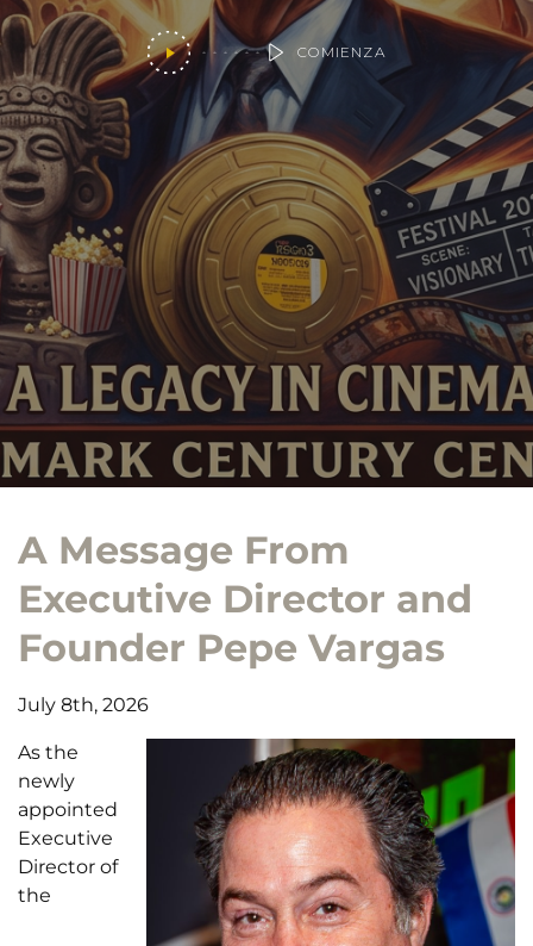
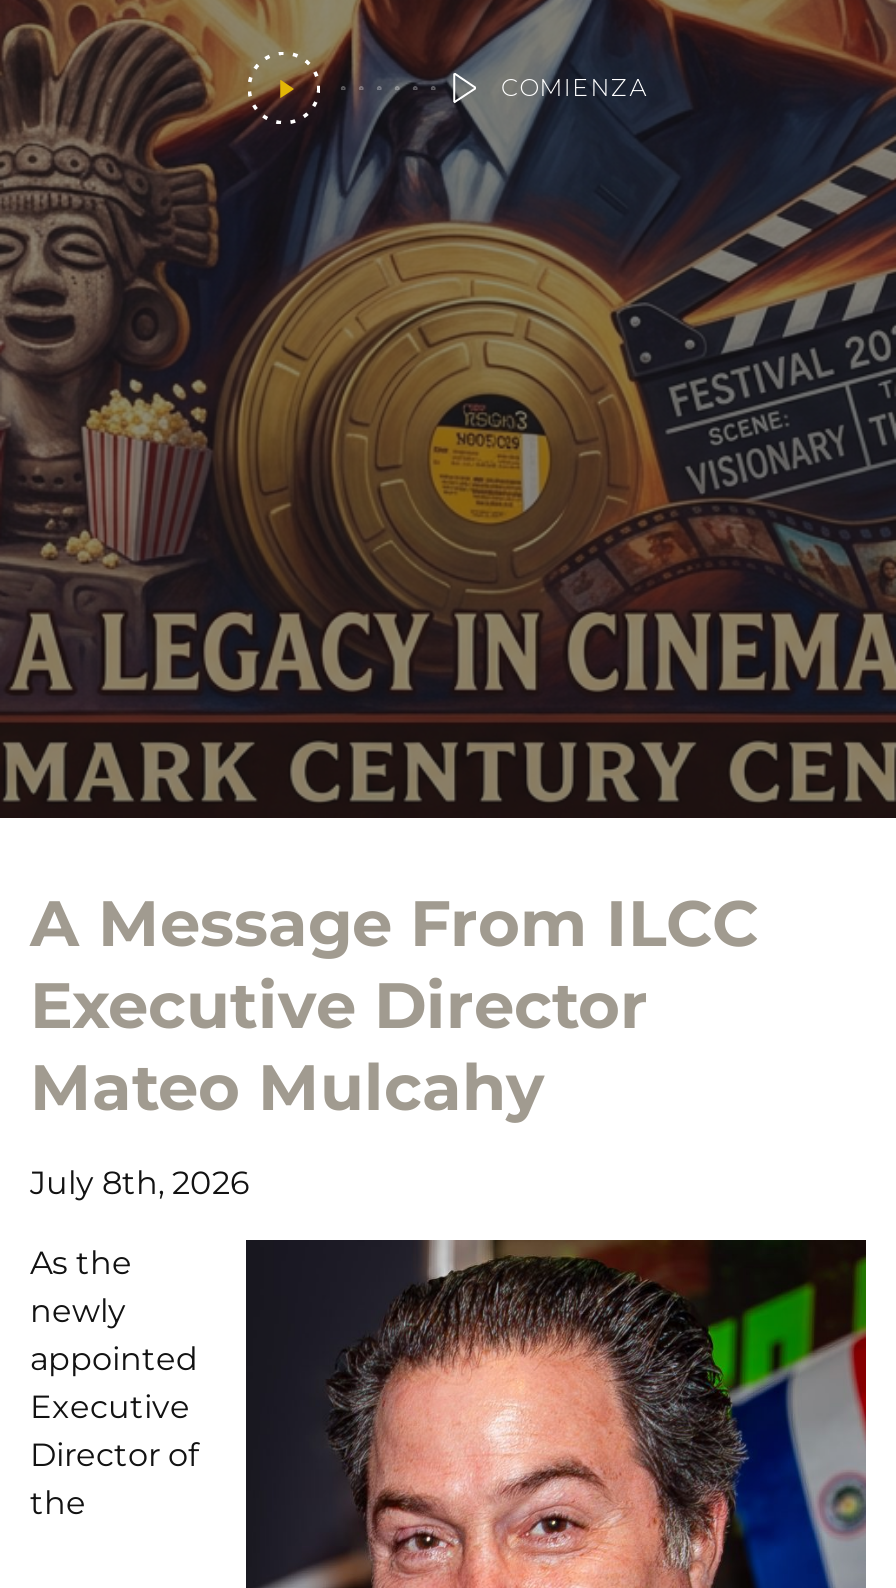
[18,527,472,671] A Message From | Executive Director and | Founder Pepe Vargas -> [30,884,758,1126] A Message From ILCC | Executive Director | Mateo Mulcahy

